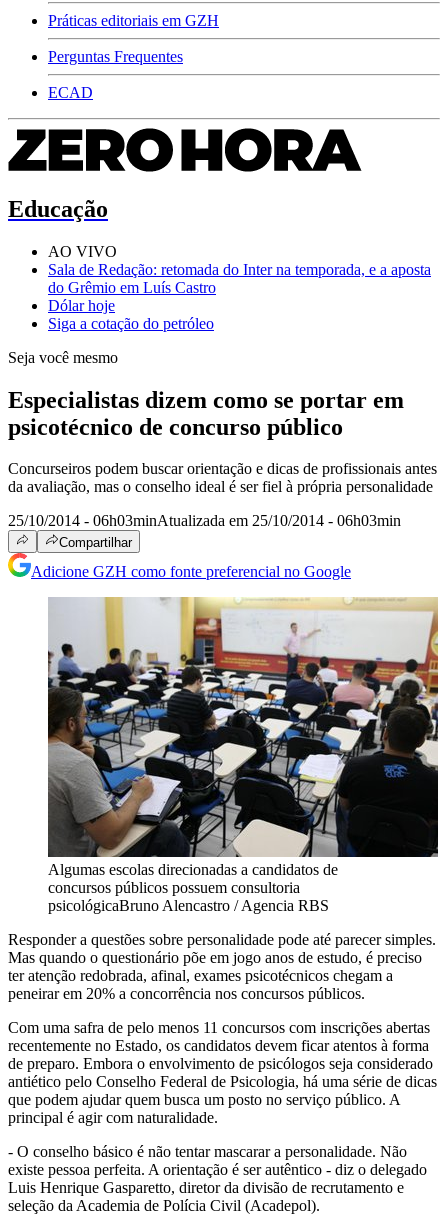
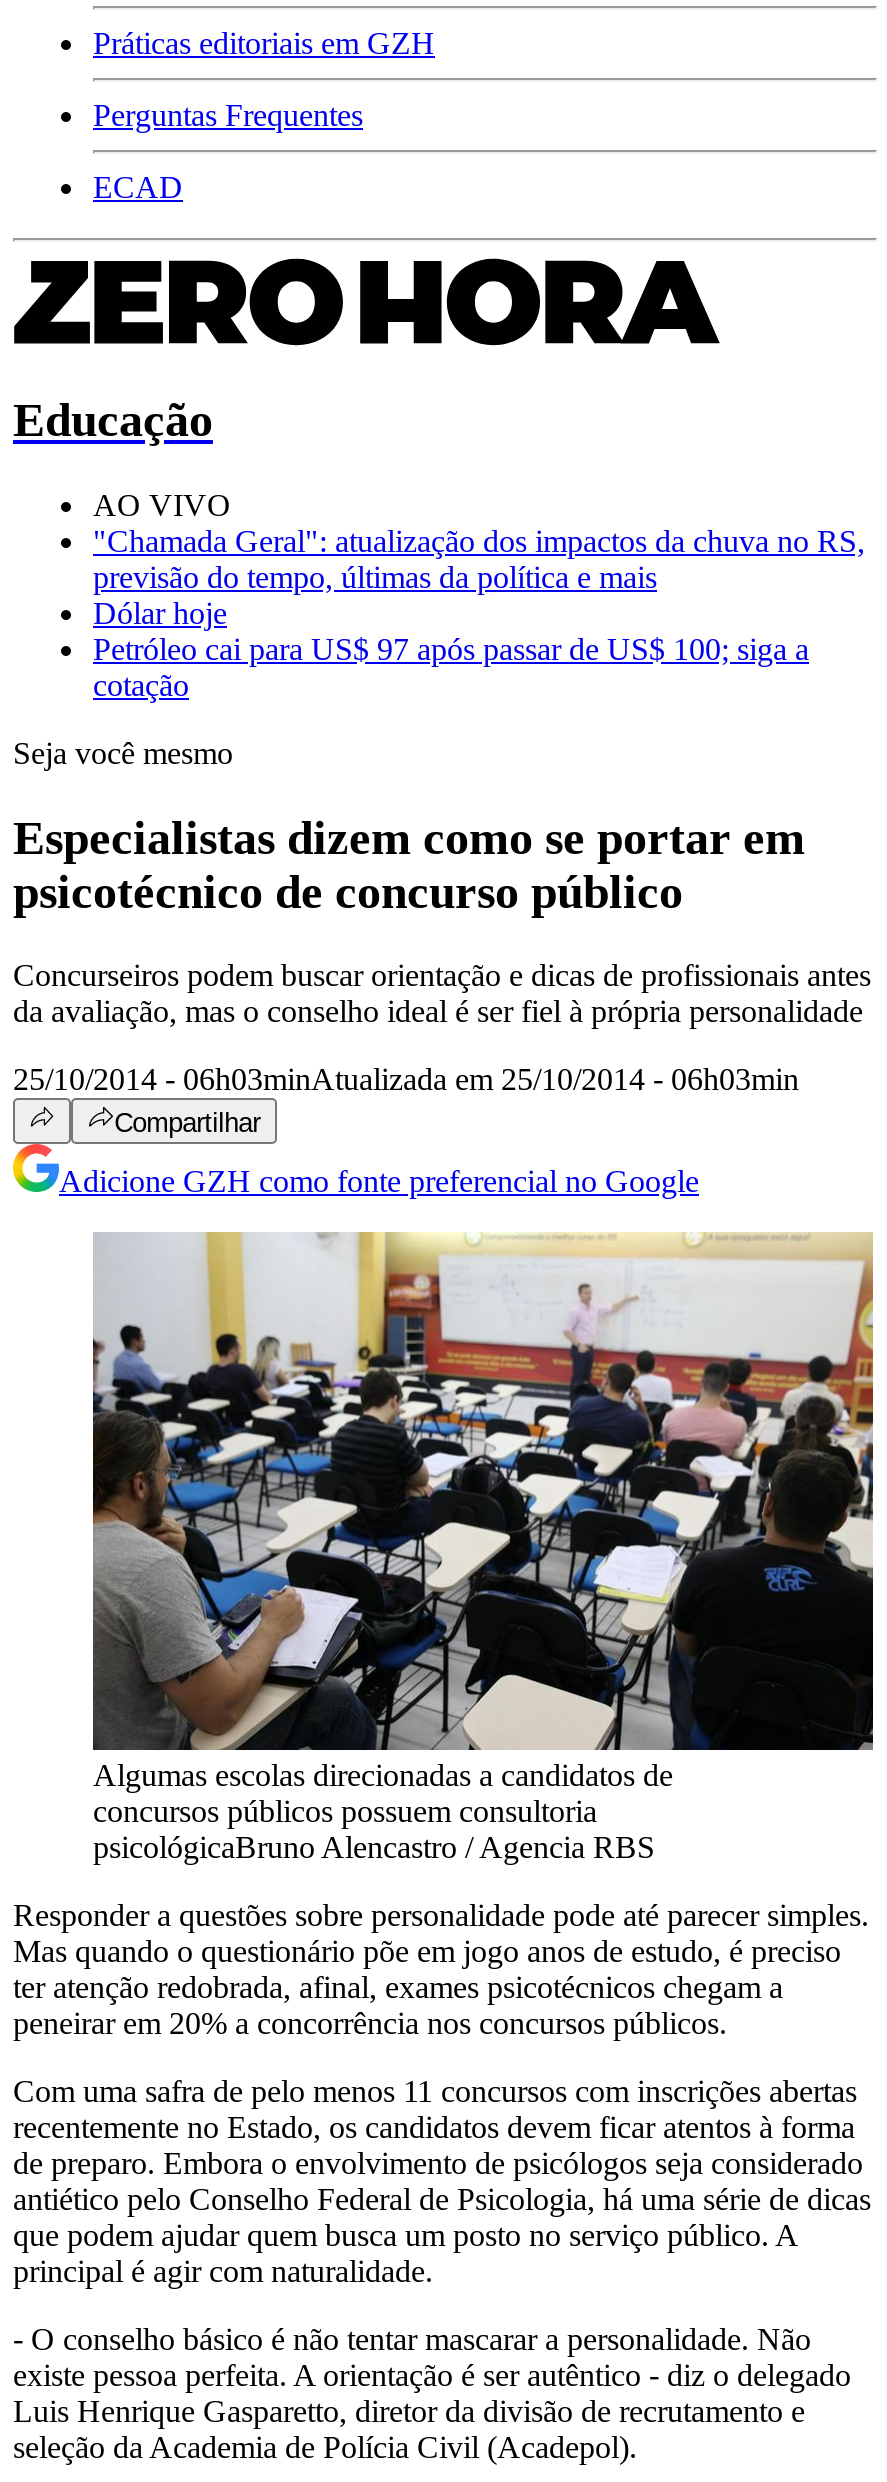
[48,261,431,296] Sala de Redação: retomada do Inter na temporada, e a aposta | do Grêmio em Luís Castro -> [93,523,865,593] "Chamada Geral": atualização dos impactos da chuva no RS, | previsão do tempo, últimas da política e mais
[48,315,214,332] Siga a cotação do petróleo -> [93,631,809,701] Petróleo cai para US$ 97 após passar de US$ 100; siga a | cotação

